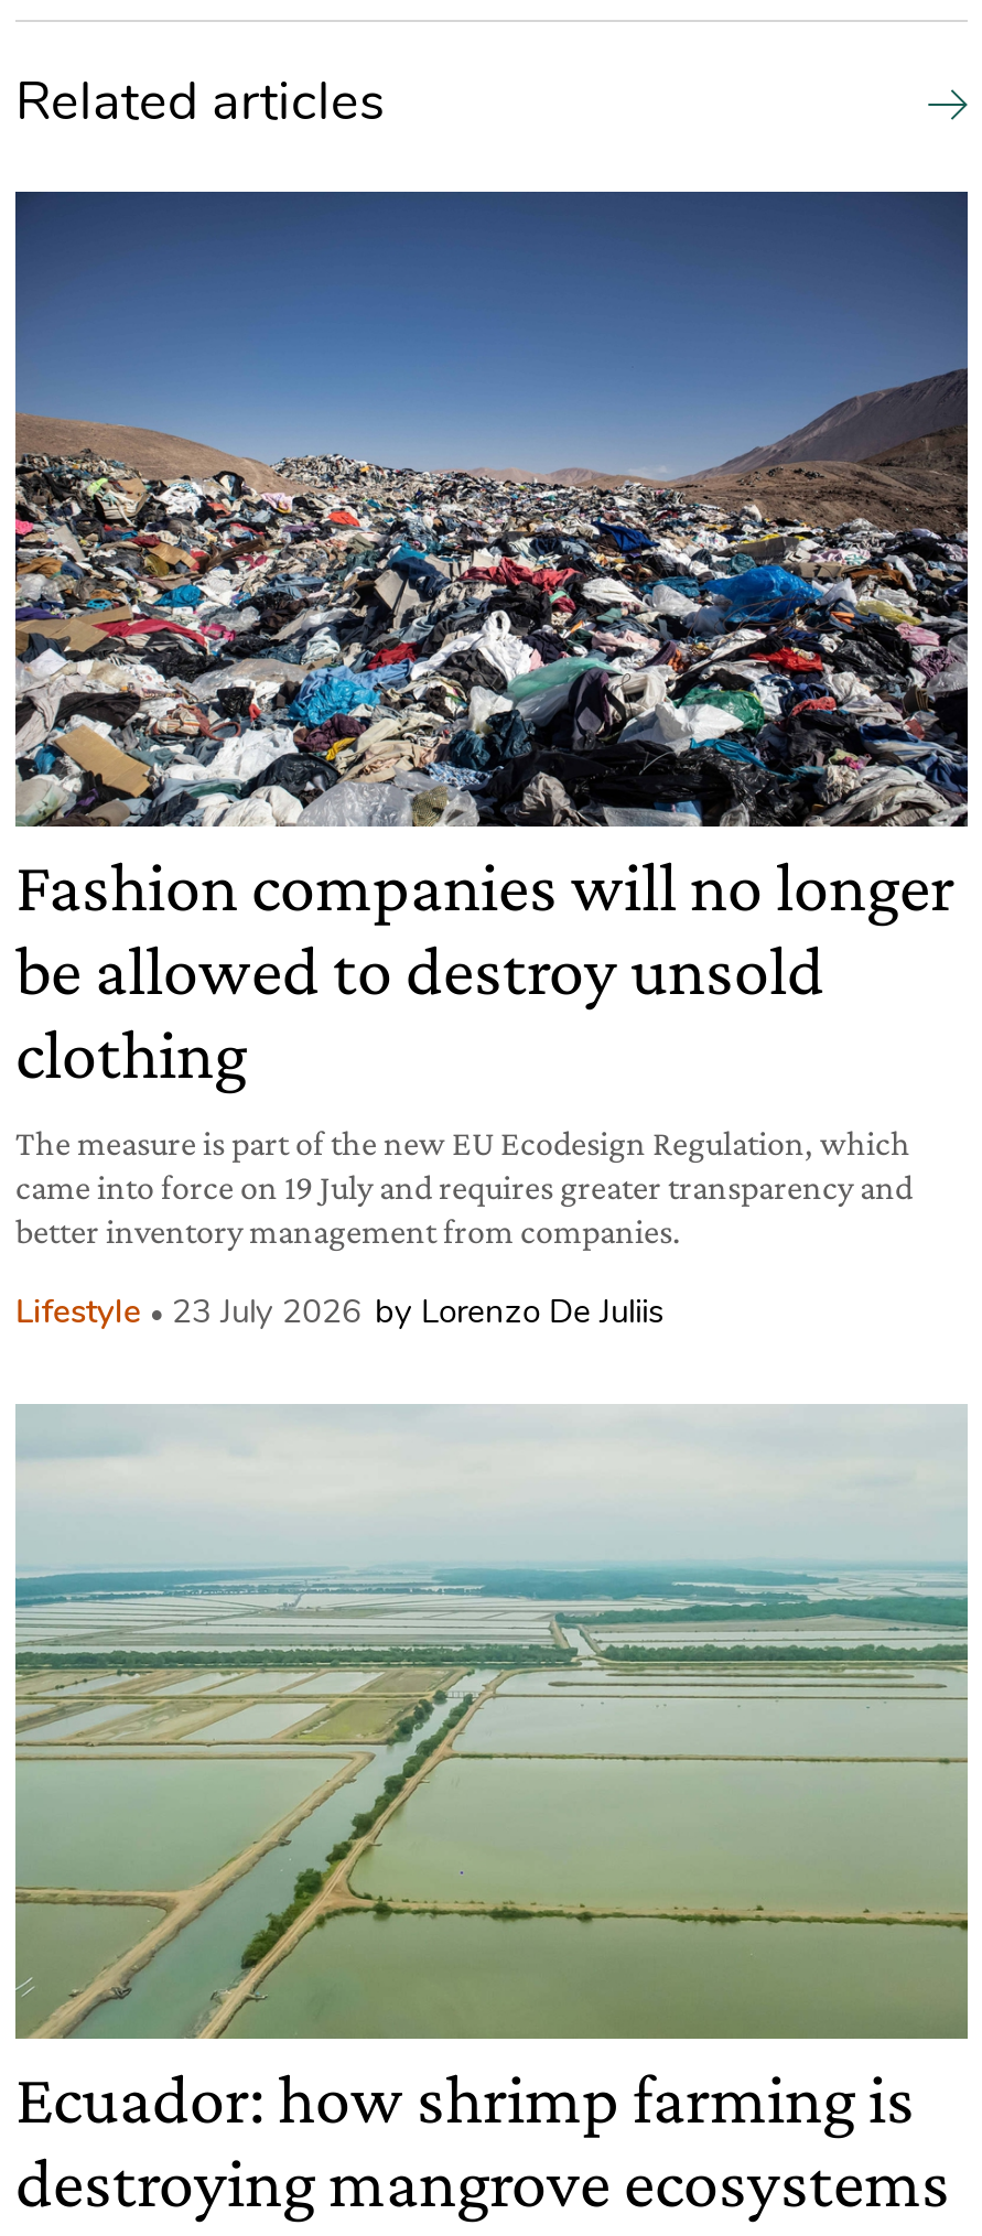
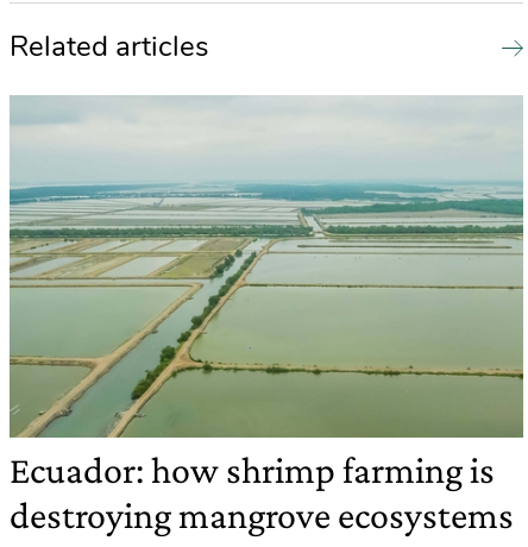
[13,190,970,1333] [image] | Fashion companies will no longer | be allowed to destroy unsold | clothing | The measure is part of the new EU Ecodesign Regulation, which | came into force on 19 July and requires greater transparency and | better inventory management from companies. | Lifestyle | 23 July 2026 by Lorenzo De Juliis -> none

